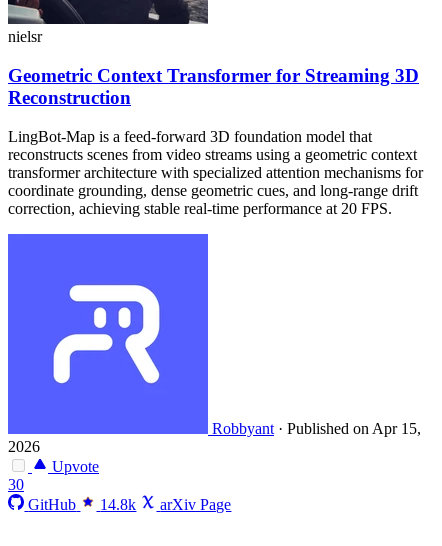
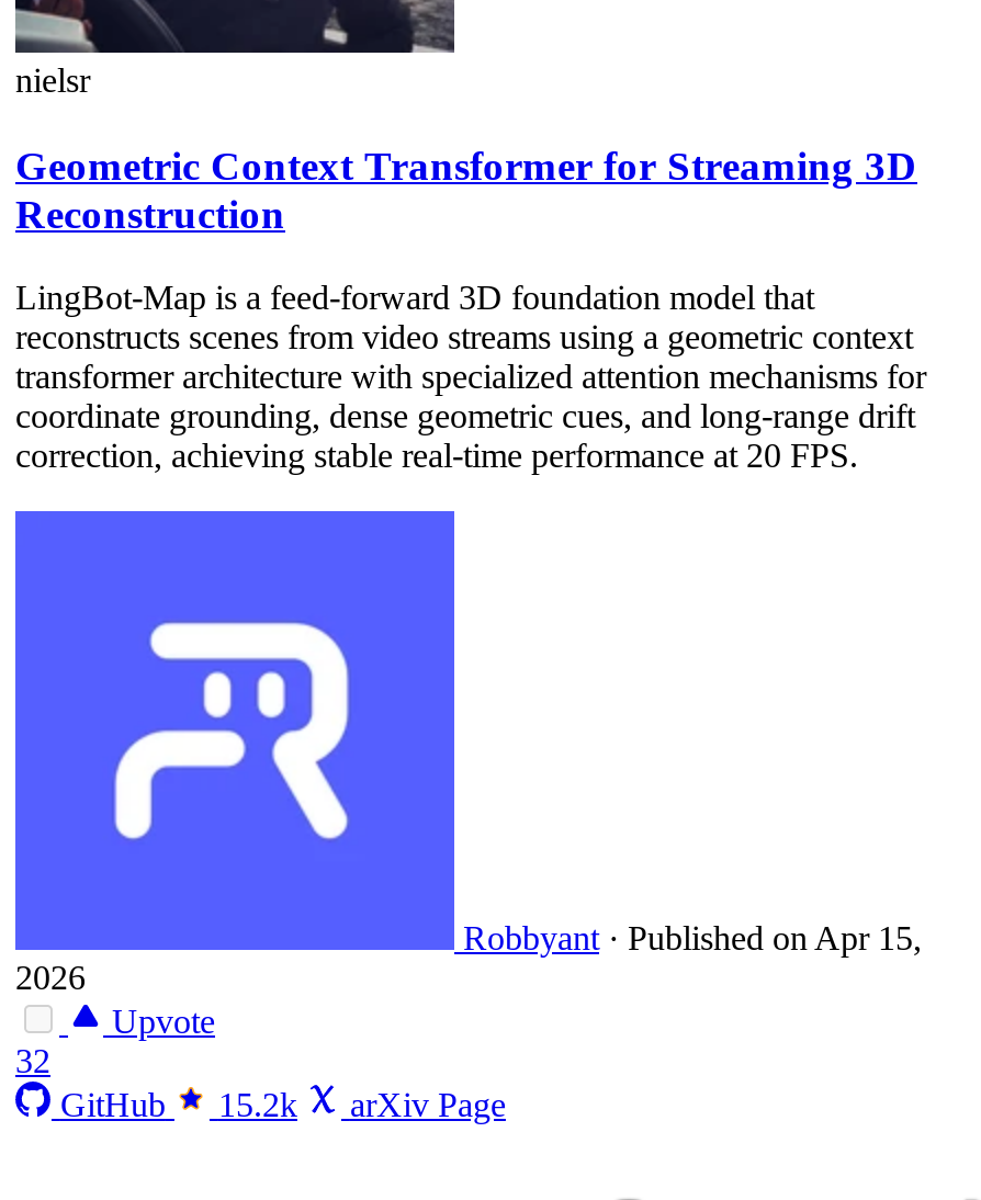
[8,475,24,492] 30 -> [15,1043,50,1080] 32
[28,495,231,512] GitHub 14.8k arXiv Page -> [60,1087,506,1124] GitHub 15.2k arXiv Page

